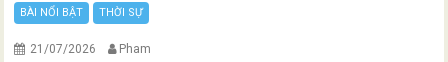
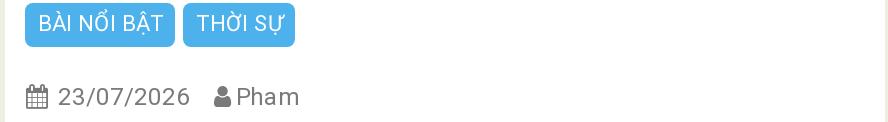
[30,42,151,56] 21/07/2026 Pham -> [58,84,300,112] 23/07/2026 Pham

